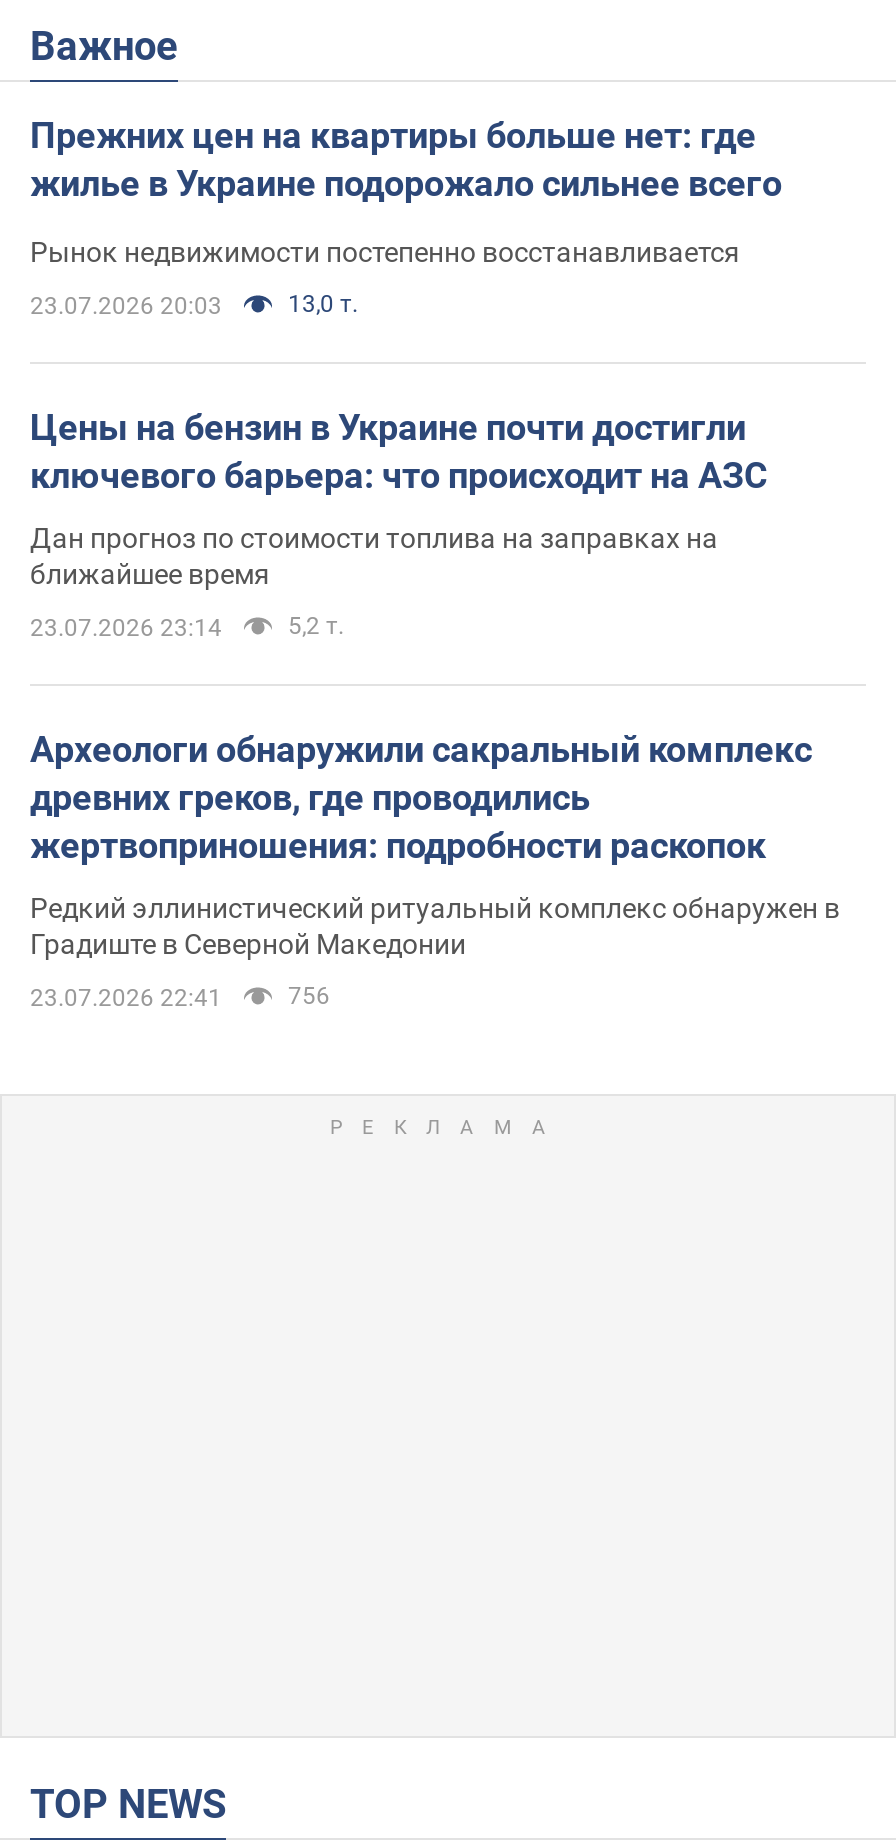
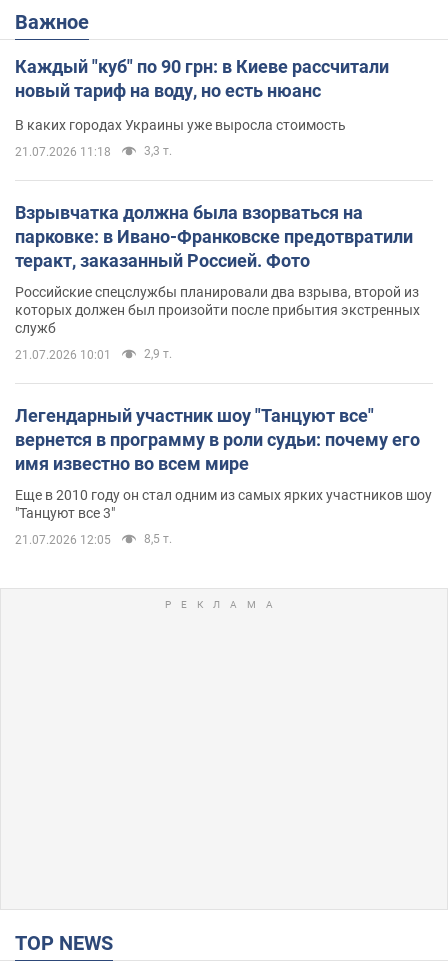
[30,113,782,203] Прежних цен на квартиры больше нет: где | жилье в Украине подорожало сильнее всего -> [15,55,389,100] Каждый "куб" по 90 грн: в Киеве рассчитали | новый тариф на воду, но есть нюанс
[30,235,740,267] Рынок недвижимости постепенно восстанавливается -> [15,116,346,132] В каких городах Украины уже выросла стоимость
[30,289,358,319] 23.07.2026 20:03 | 13,0 т. -> [15,143,172,158] 21.07.2026 11:18 | 3,3 т.
[30,405,768,495] Цены на бензин в Украине почти достигли | ключевого барьера: что происходит на АЗС -> [15,201,413,270] Взрывчатка должна была взорваться на | парковке: в Ивано-Франковске предотвратили | теракт, заказанный Россией. Фото
[30,521,718,589] Дан прогноз по стоимости топлива на заправках на | ближайшее время -> [15,283,420,335] Российские спецслужбы планировали два взрыва, второй из | которых должен был произойти после прибытия экстренных | служб
[30,611,344,641] 23.07.2026 23:14 | 5,2 т. -> [15,346,172,361] 21.07.2026 10:01 | 2,9 т.
[30,727,812,865] Археологи обнаружили сакральный комплекс | древних греков, где проводились | жертвоприношения: подробности раскопок -> [15,404,420,473] Легендарный участник шоу "Танцуют все" | вернется в программу в роли судьи: почему его | имя известно во всем мире
[30,891,840,959] Редкий эллинистический ритуальный комплекс обнаружен в | Градиште в Северной Македонии -> [15,486,432,520] Еще в 2010 году он стал одним из самых ярких участников шоу | "Танцуют все 3"
[30,981,330,1011] 23.07.2026 22:41 | 756 -> [15,531,172,546] 21.07.2026 12:05 | 8,5 т.

